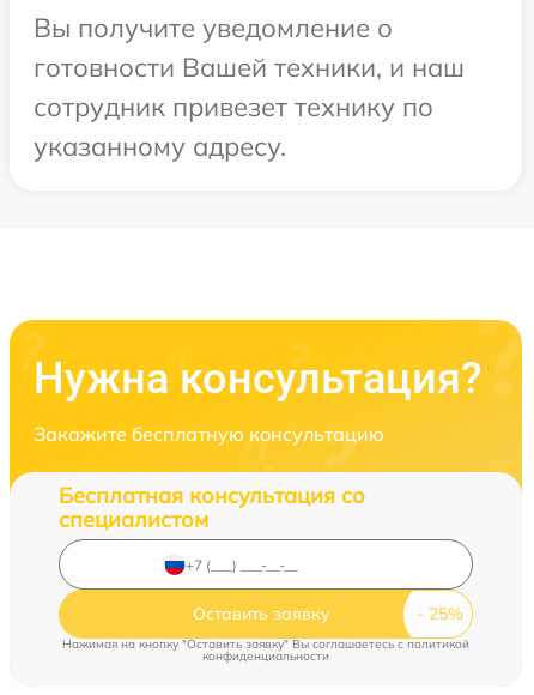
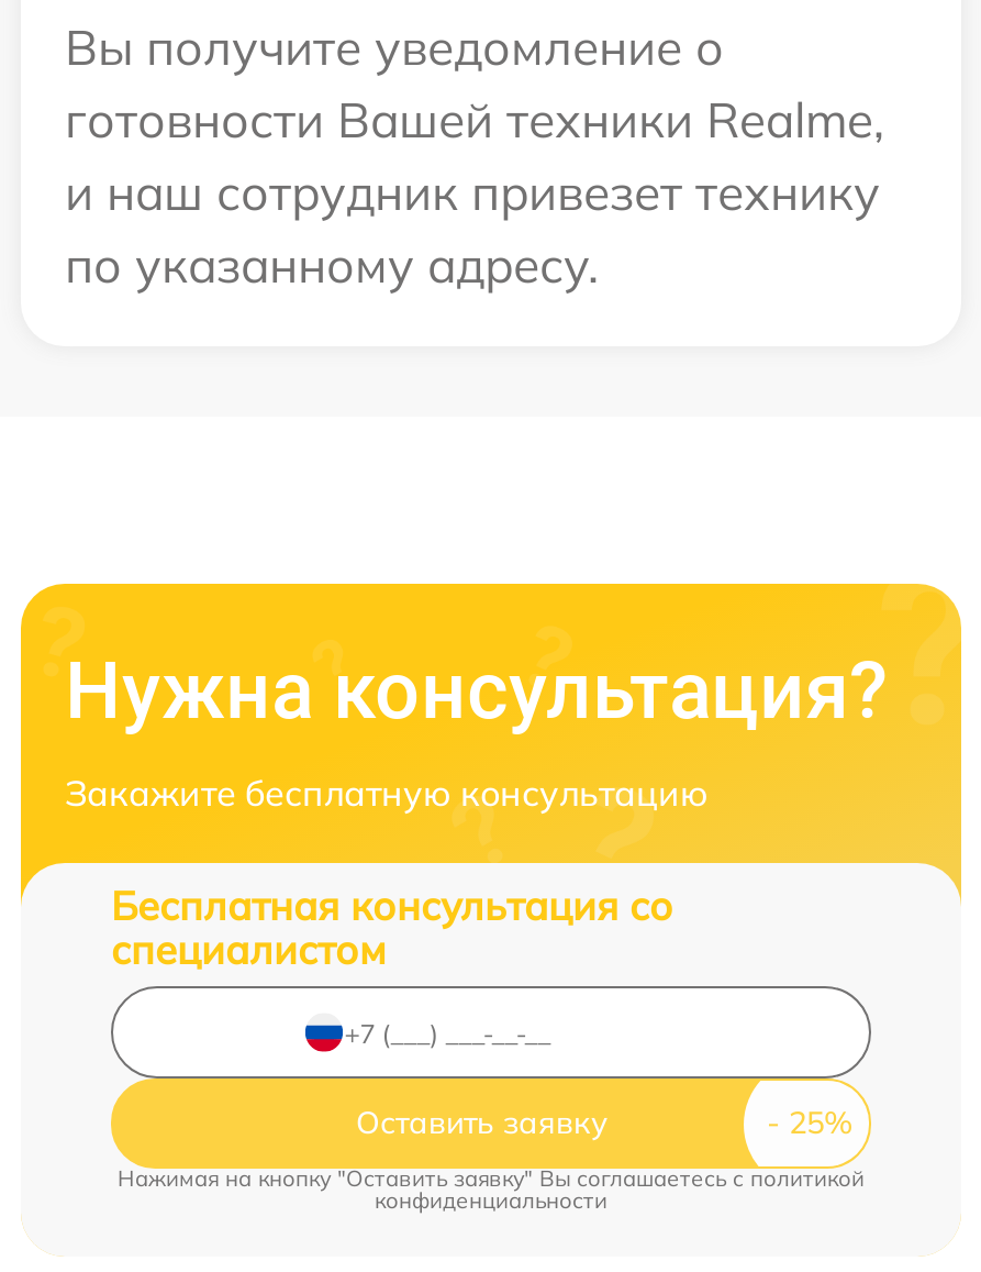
[34,50,465,163] готовности Вашей техники, и наш | сотрудник привезет технику по | указанному адресу. -> [65,89,884,296] готовности Вашей техники Realme, | и наш сотрудник привезет технику | по указанному адресу.

